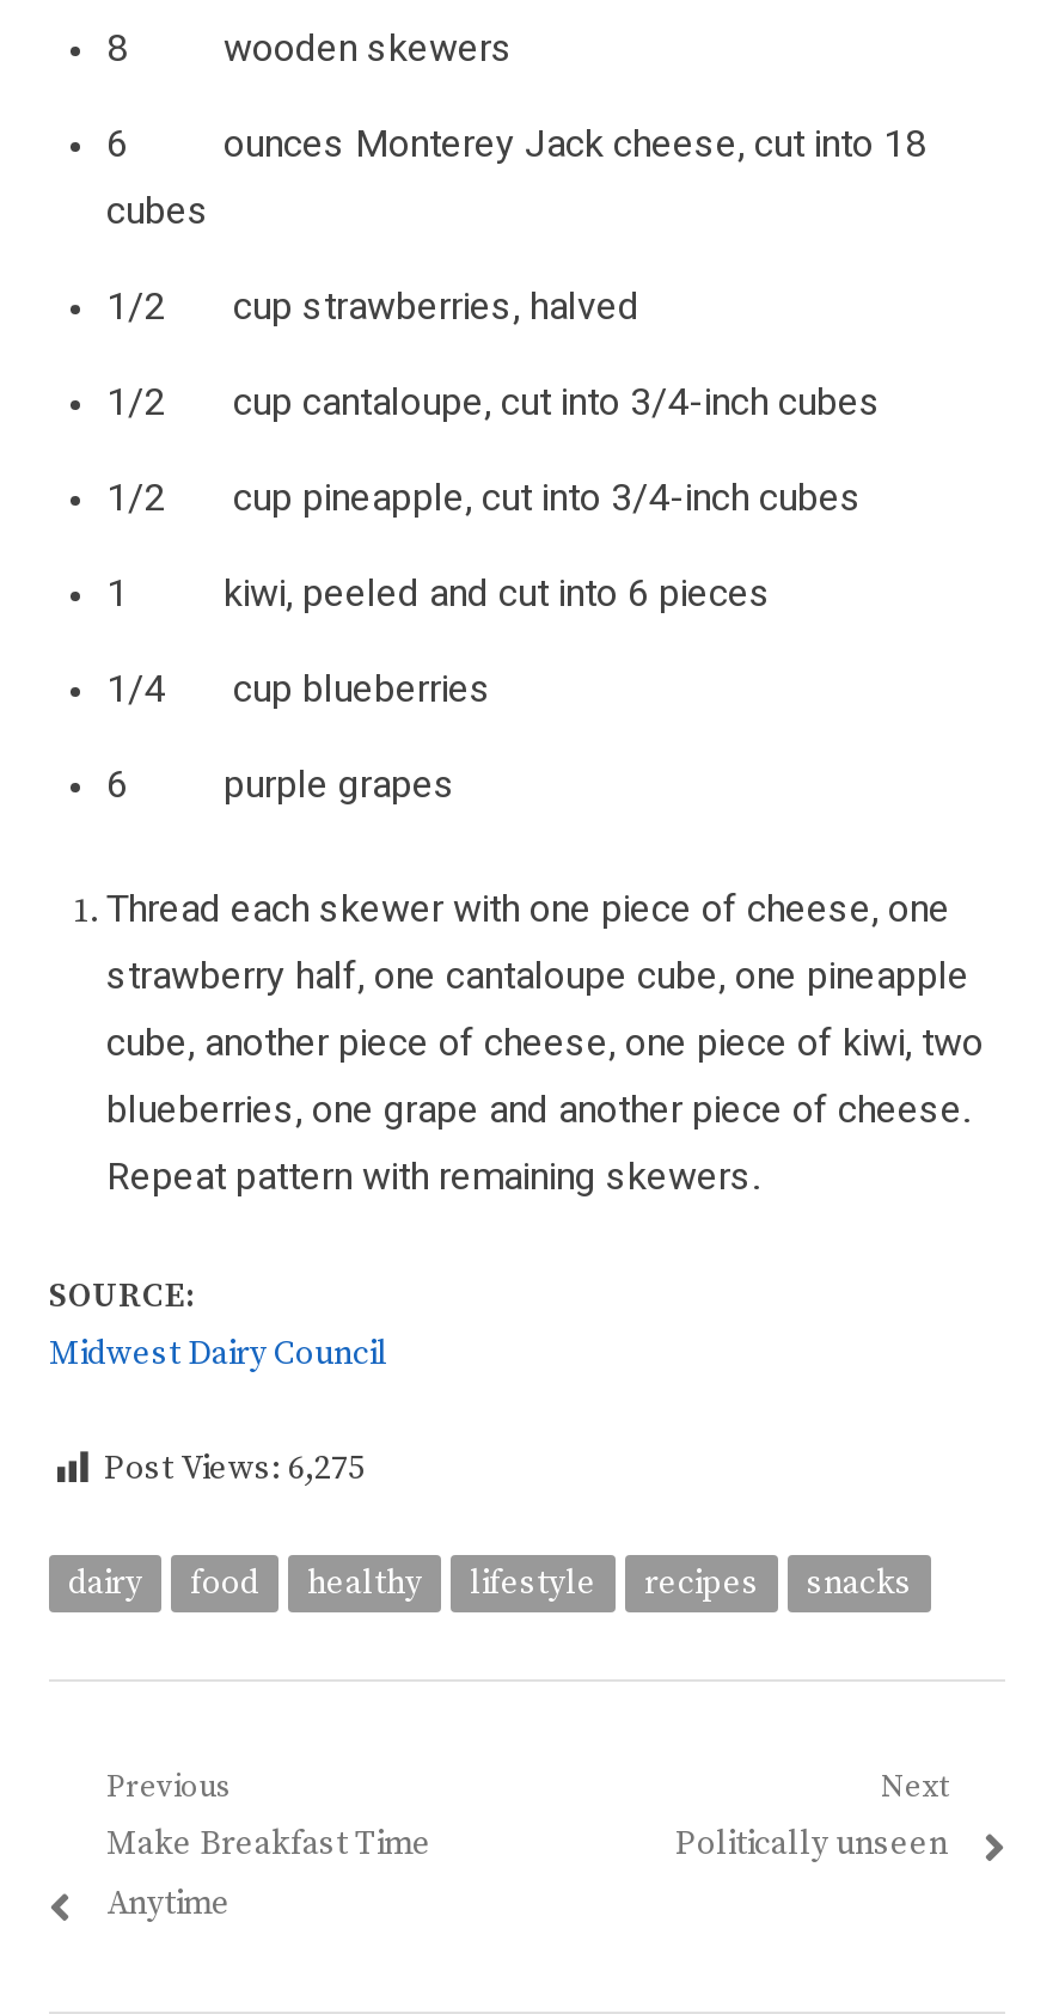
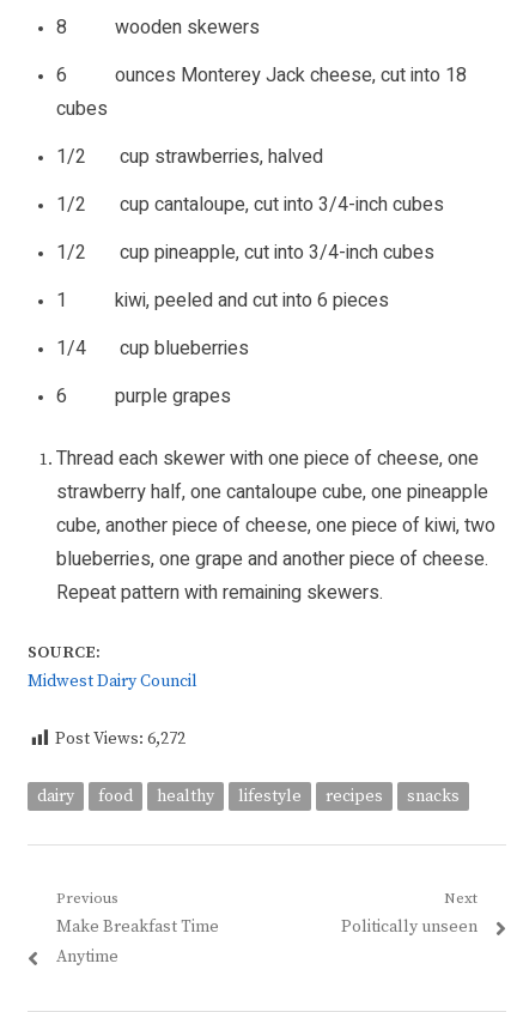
[104,1448,365,1491] Post Views: 6,275 -> [55,728,185,750] Post Views: 6,272

